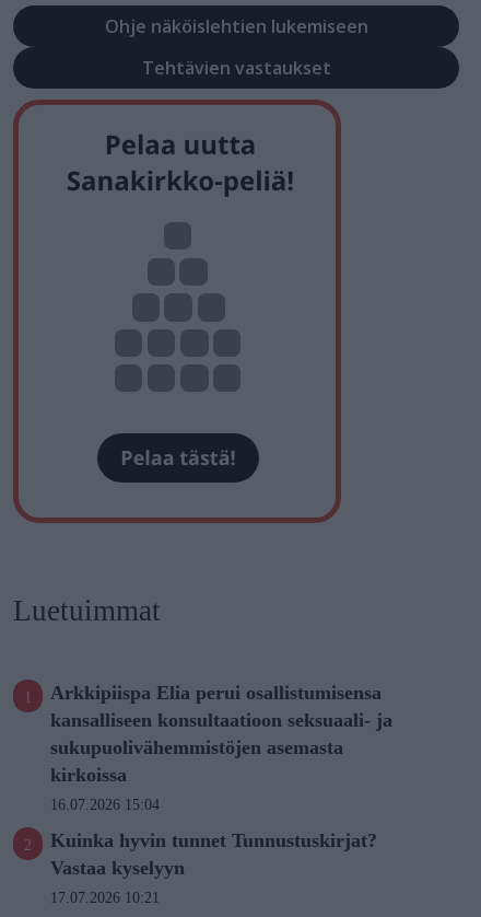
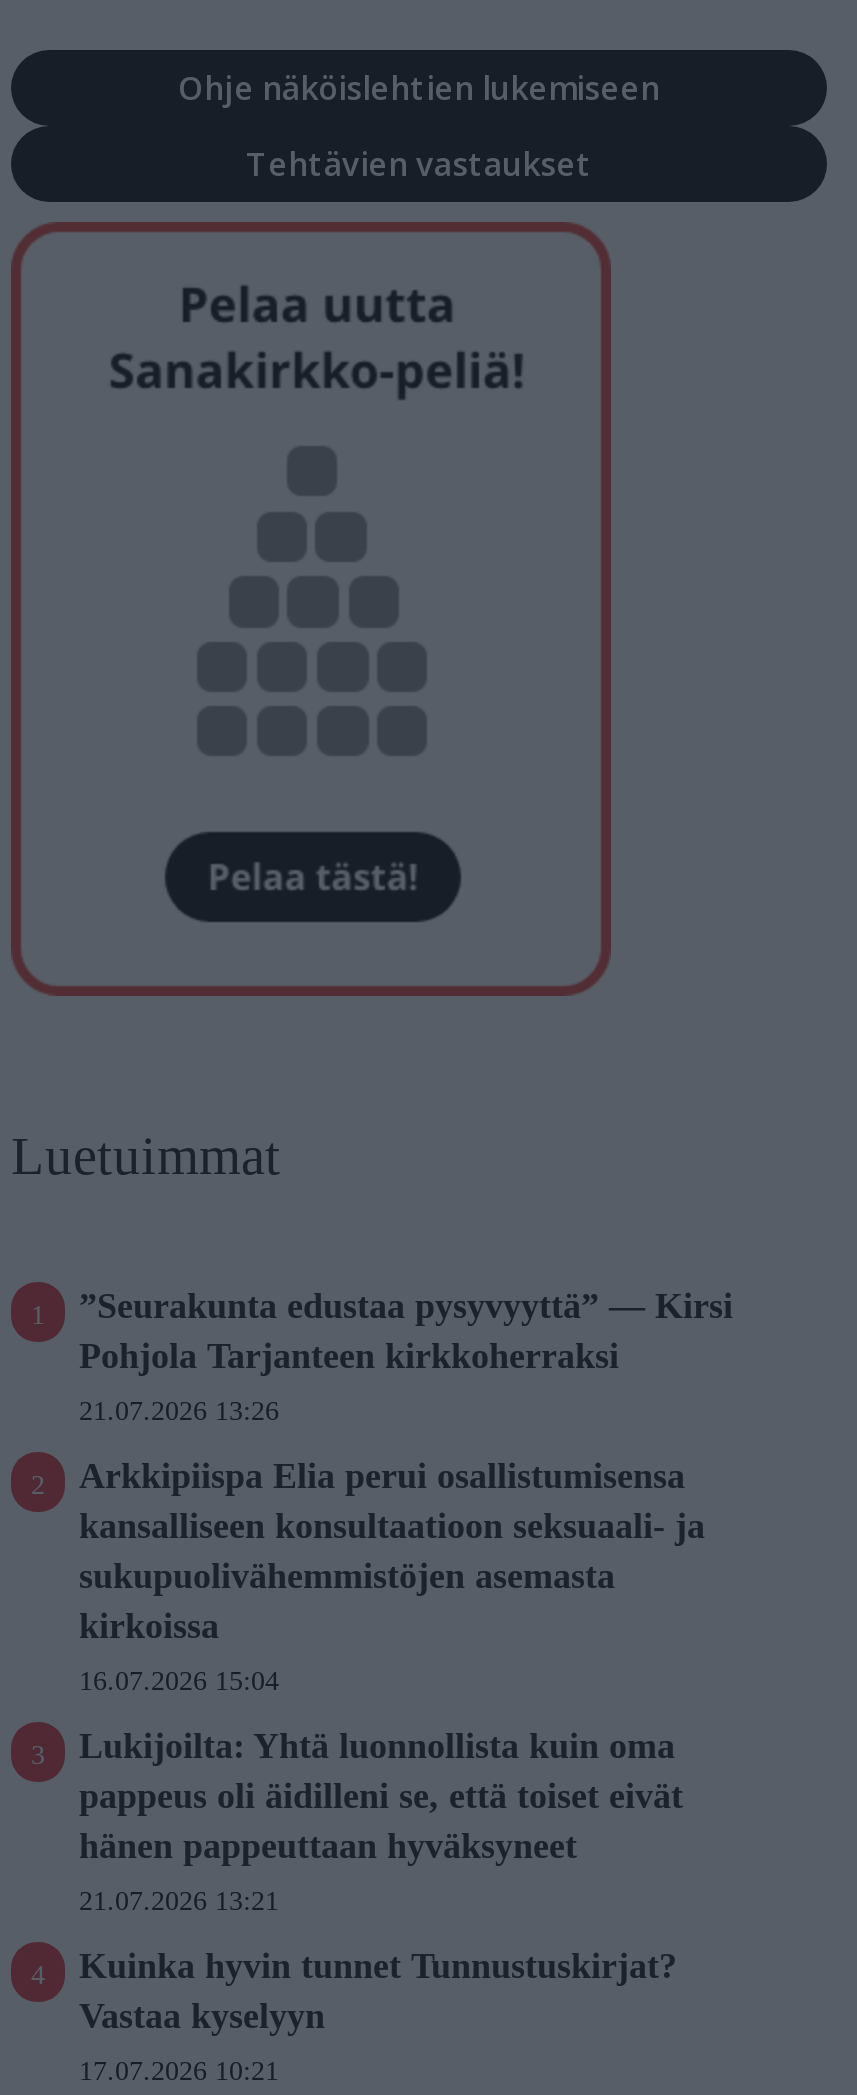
none -> [79,1286,733,1426] ”Seurakunta edustaa pysyvyyttä” — Kirsi | Pohjola Tarjanteen kirkkoherraksi | 21.07.2026 13:26
none -> [79,1726,683,1916] Lukijoilta: Yhtä luonnollista kuin oma | pappeus oli äidilleni se, että toiset eivät | hänen pappeuttaan hyväksyneet | 21.07.2026 13:21

